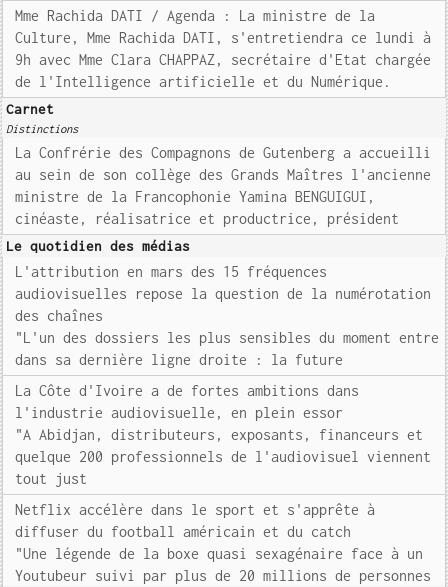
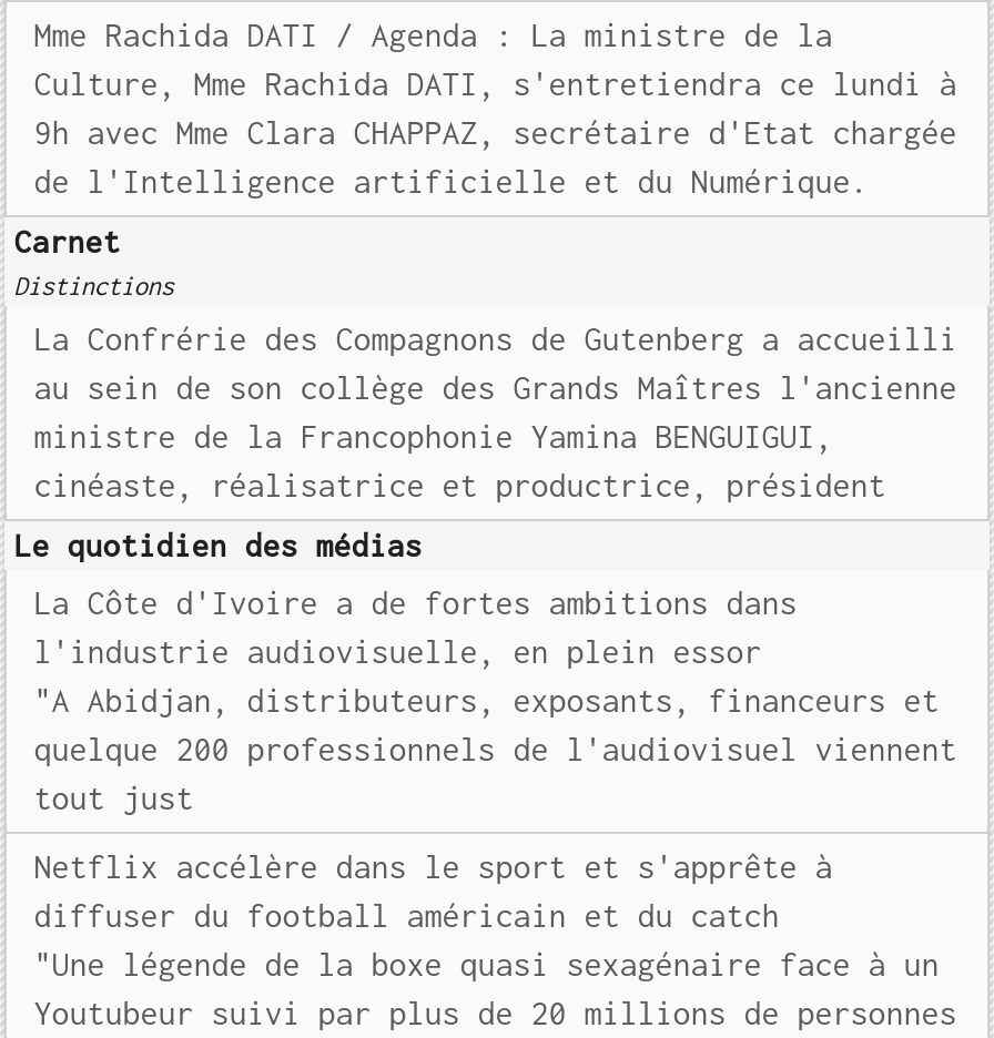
[15,263,439,368] L'attribution en mars des 15 fréquences | audiovisuelles repose la question de la numérotation | des chaînes | "L'un des dossiers les plus sensibles du moment entre | dans sa dernière ligne droite : la future -> none

